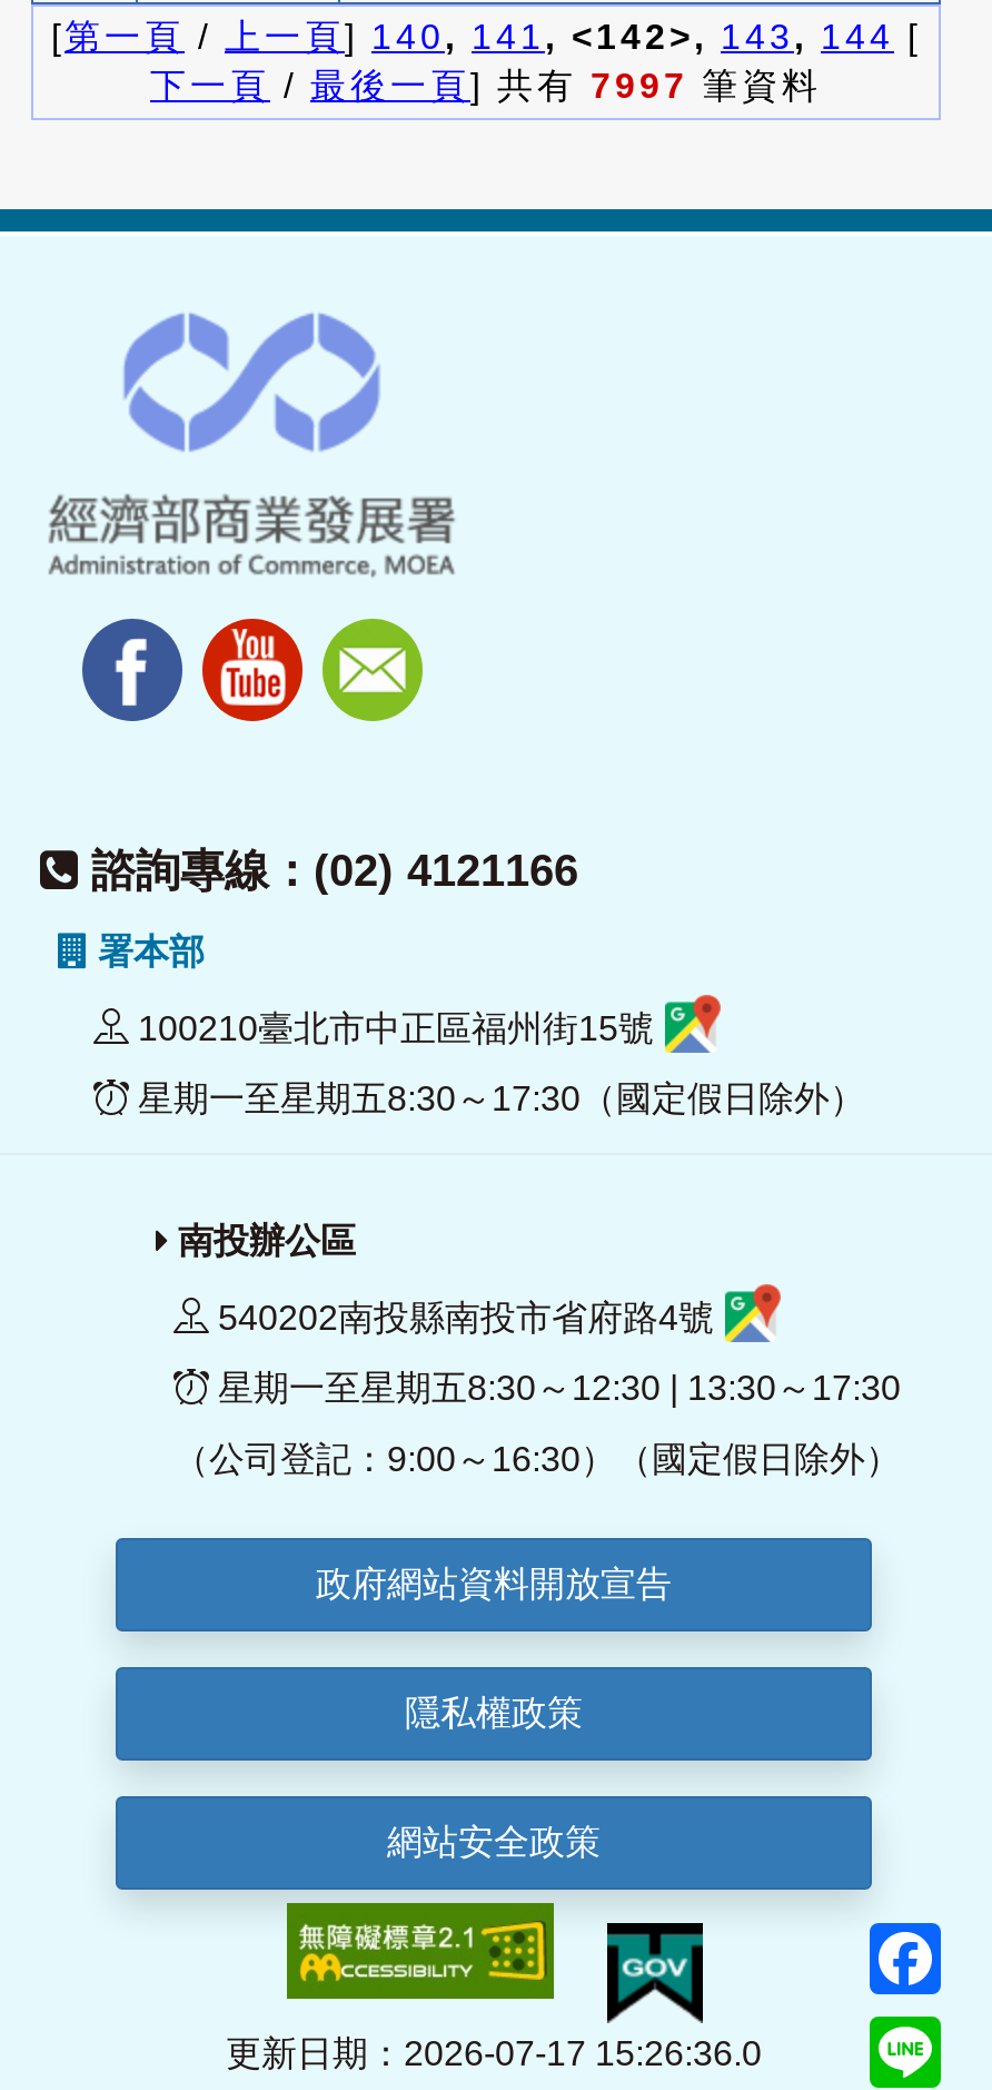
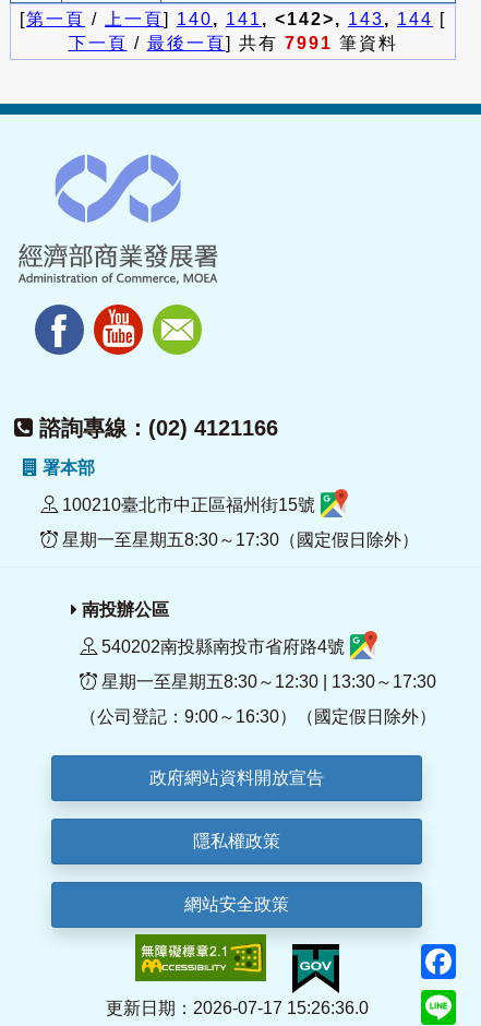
[150,67,822,104] 下一頁/最後一頁] 共有7997筆資料 -> [68,34,398,52] 下一頁/最後一頁] 共有7991筆資料

